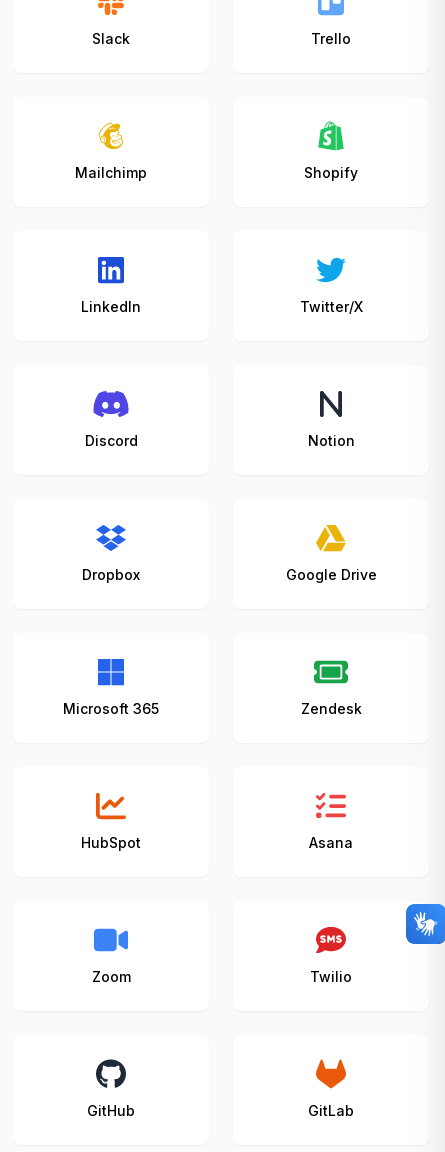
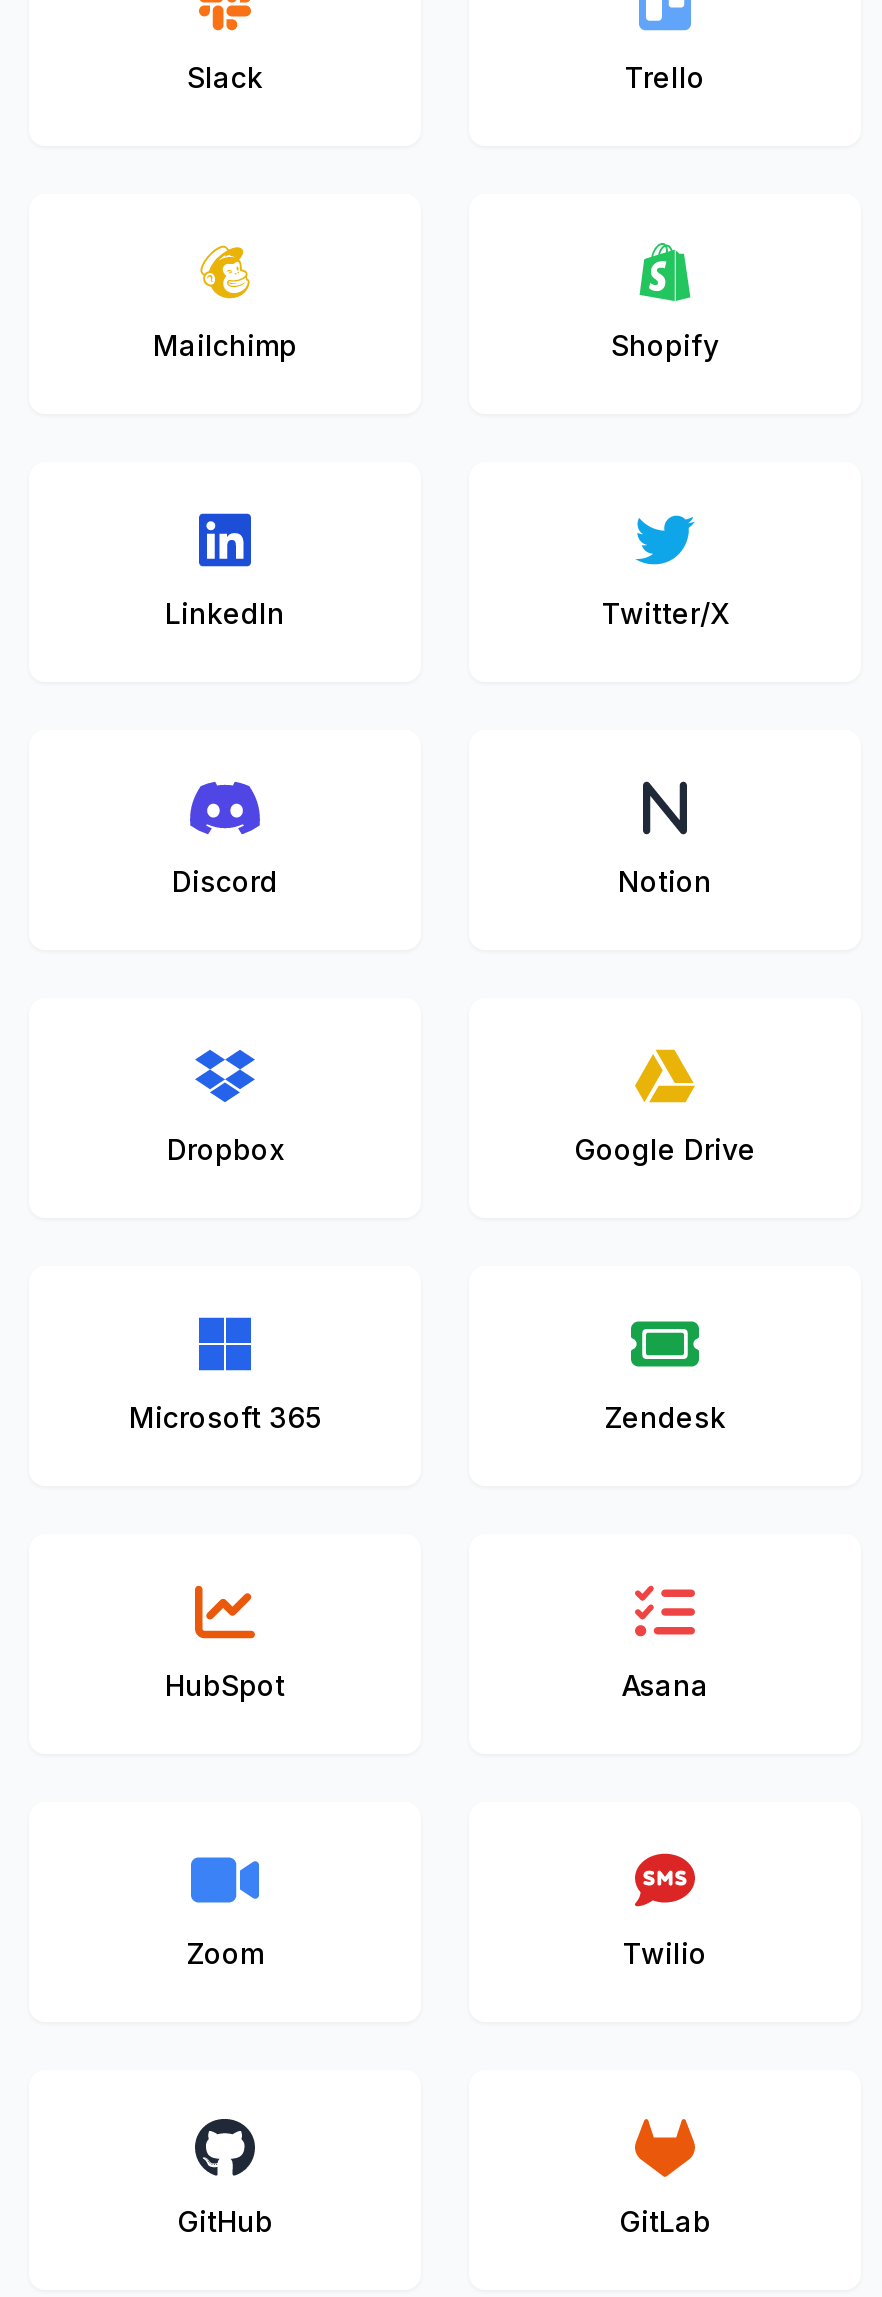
[405,903,442,945] [image] -> none

